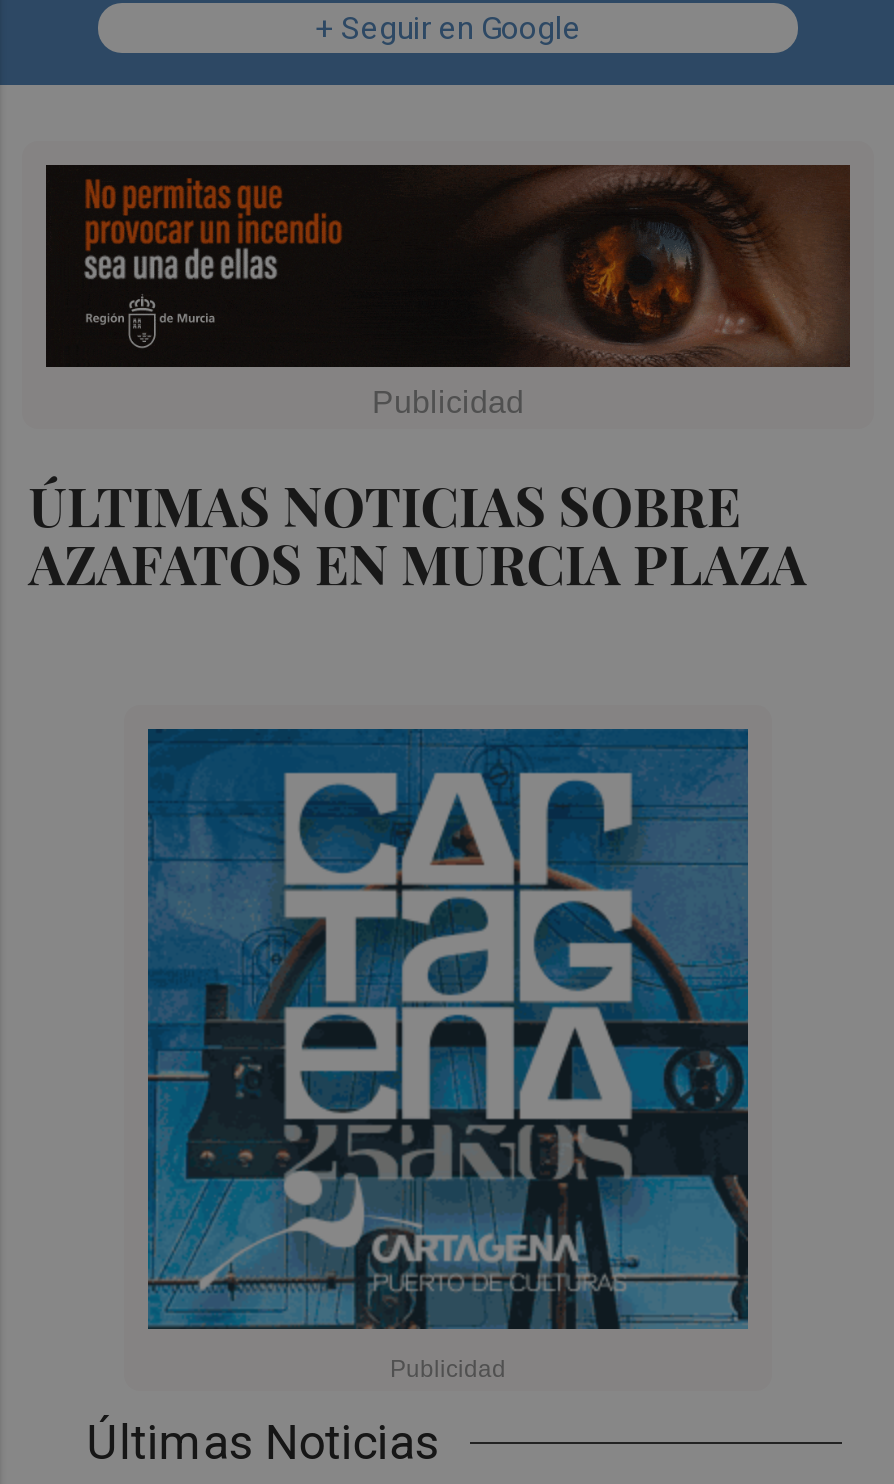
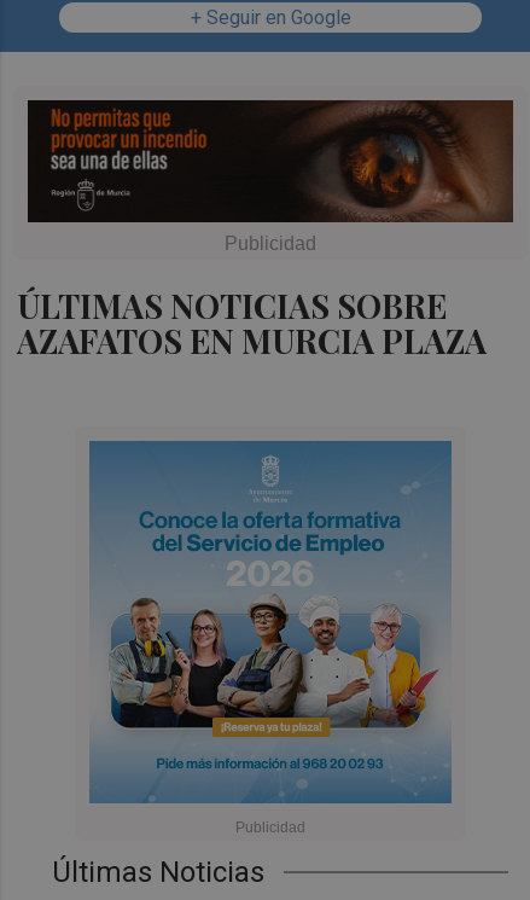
[146,729,750,1331] [image] -> [89,441,453,805] [image]

